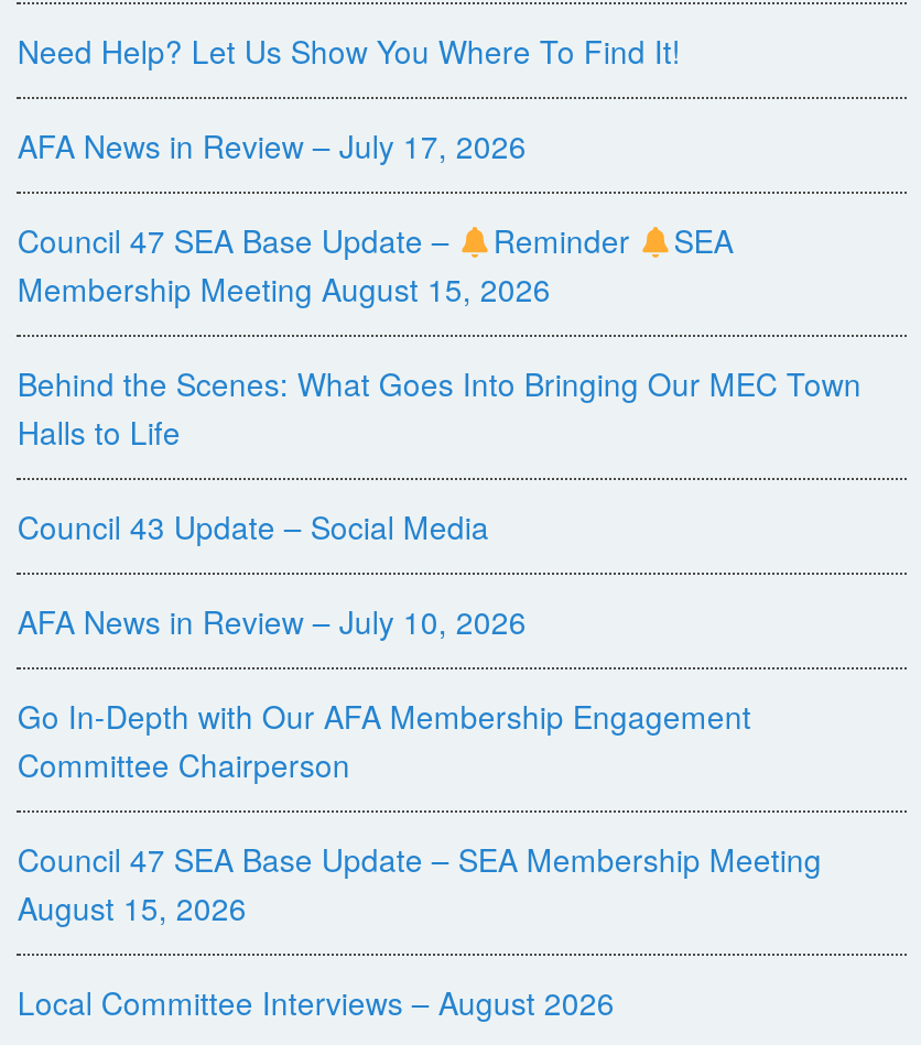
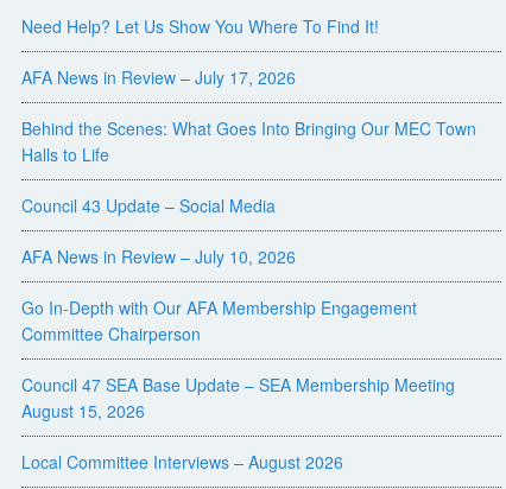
[17,219,733,311] Council 47 SEA Base Update – | Reminder | SEA | Membership Meeting August 15, 2026 -> none

